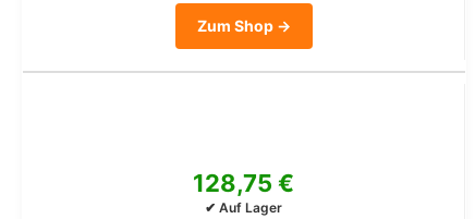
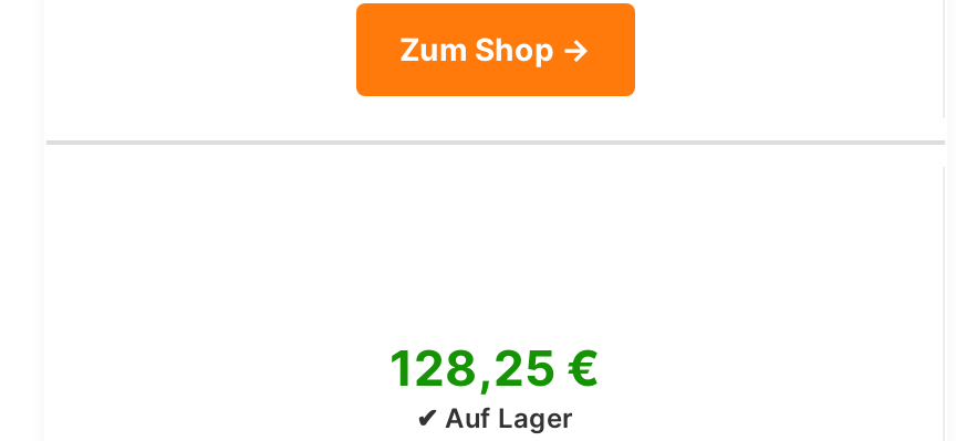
[193,169,294,197] 128,75 € -> [389,339,600,397] 128,25 €

